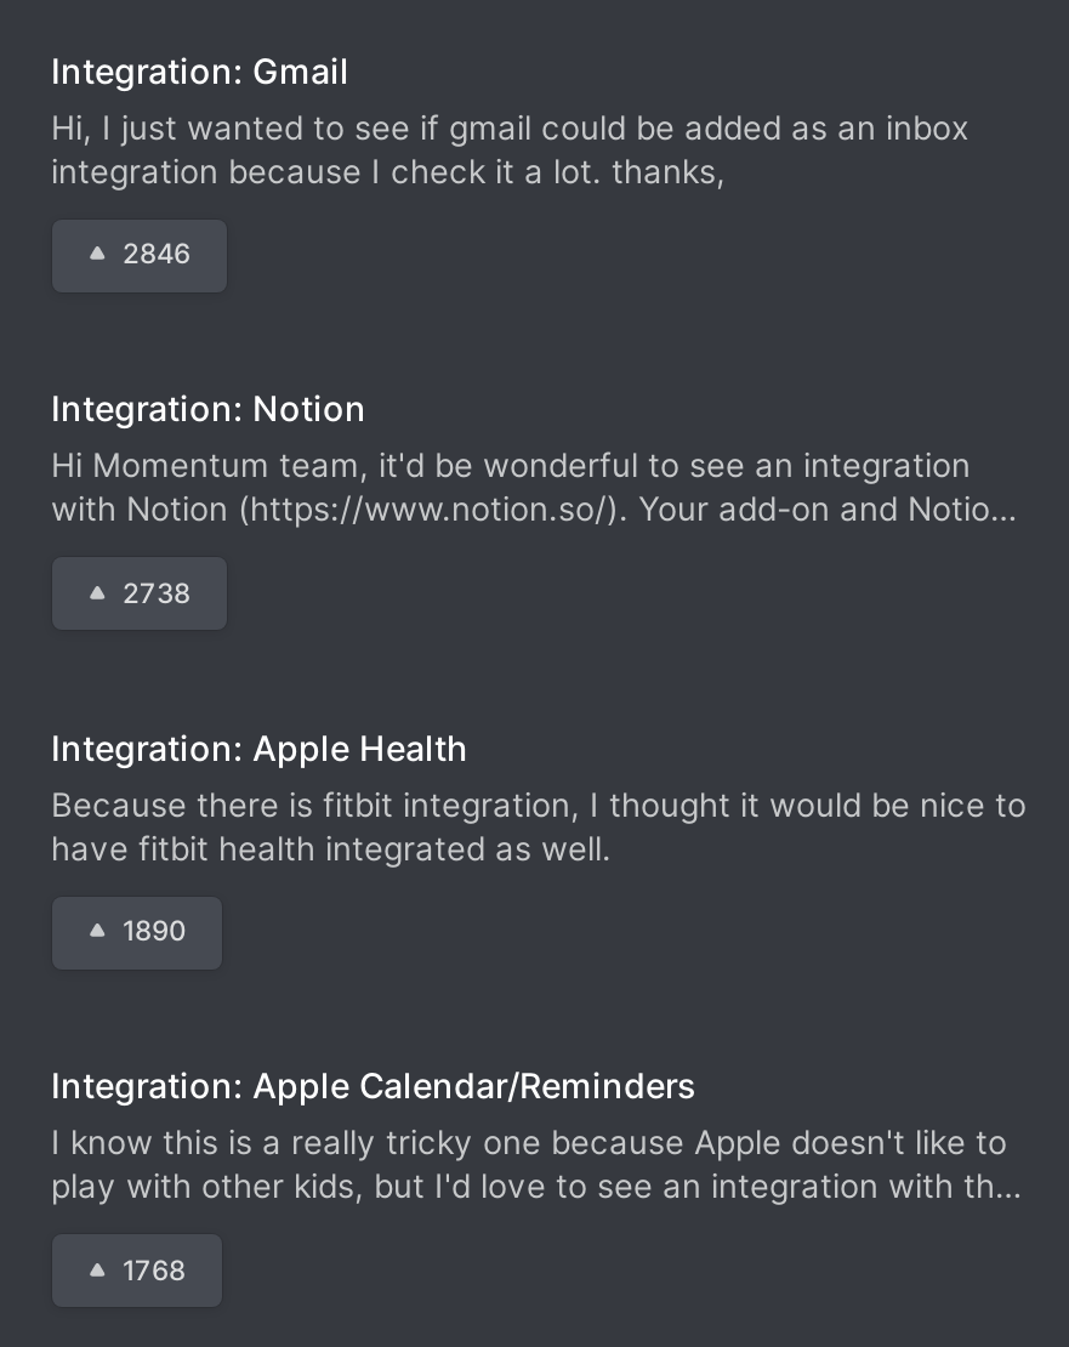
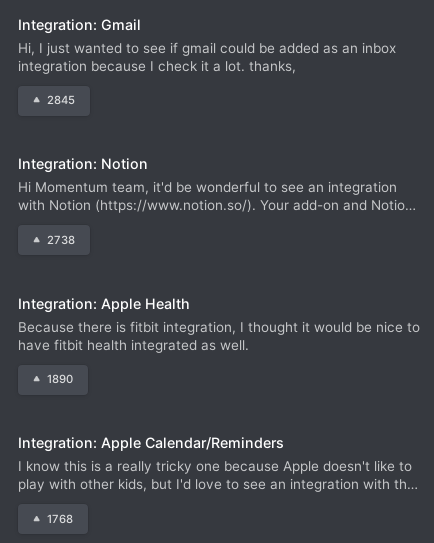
[123,237,191,271] 2846 -> [47,93,75,107] 2845

